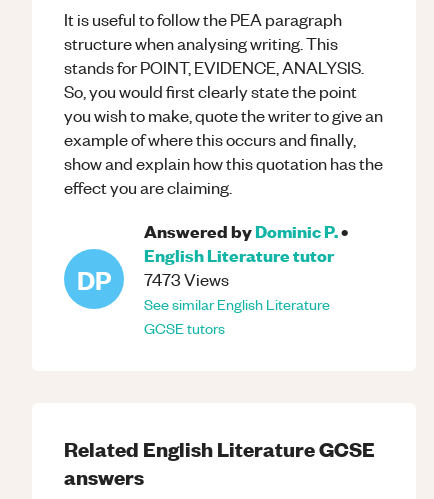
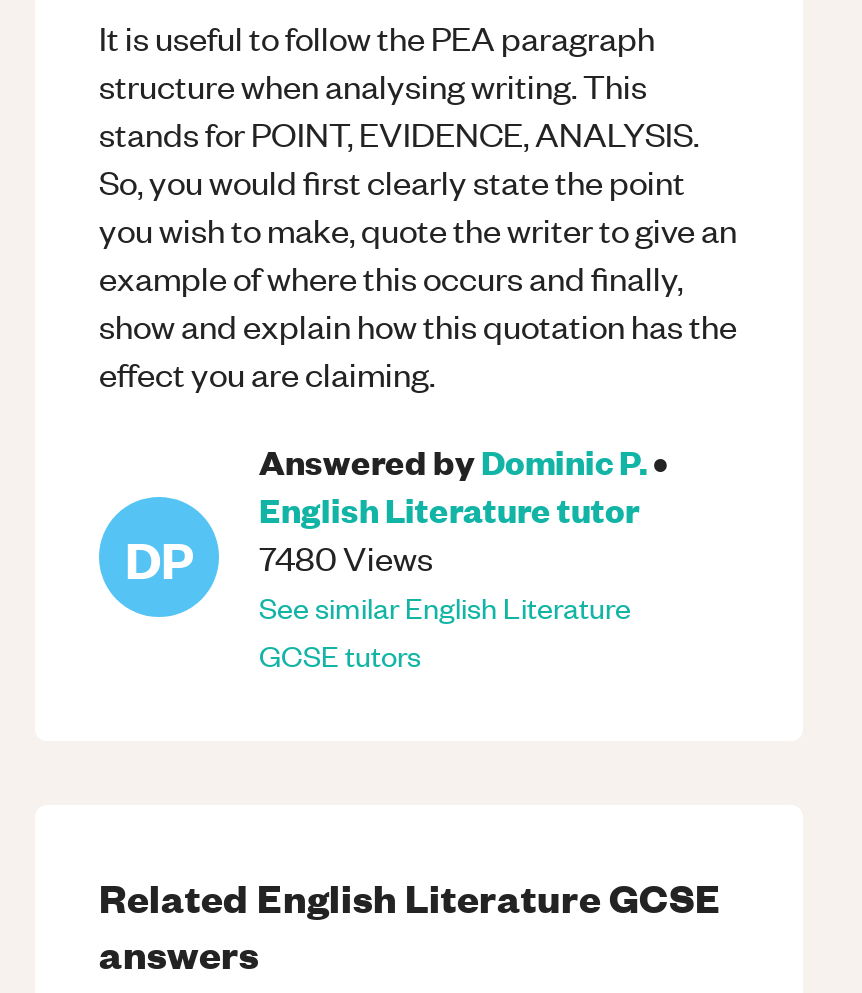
[77,263,229,295] DP 7473 Views -> [125,525,433,589] DP 7480 Views

